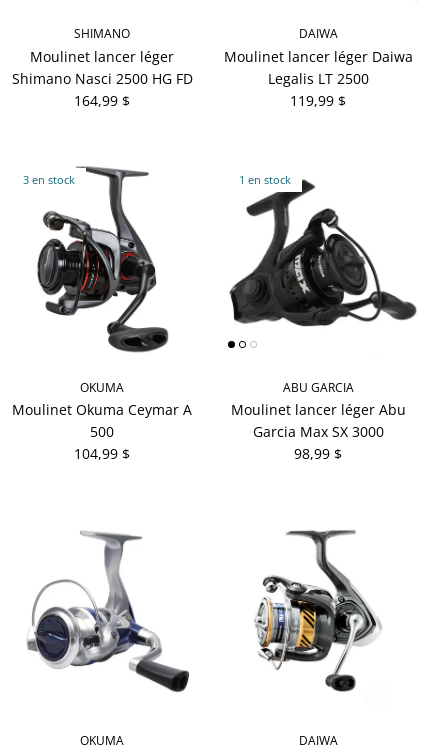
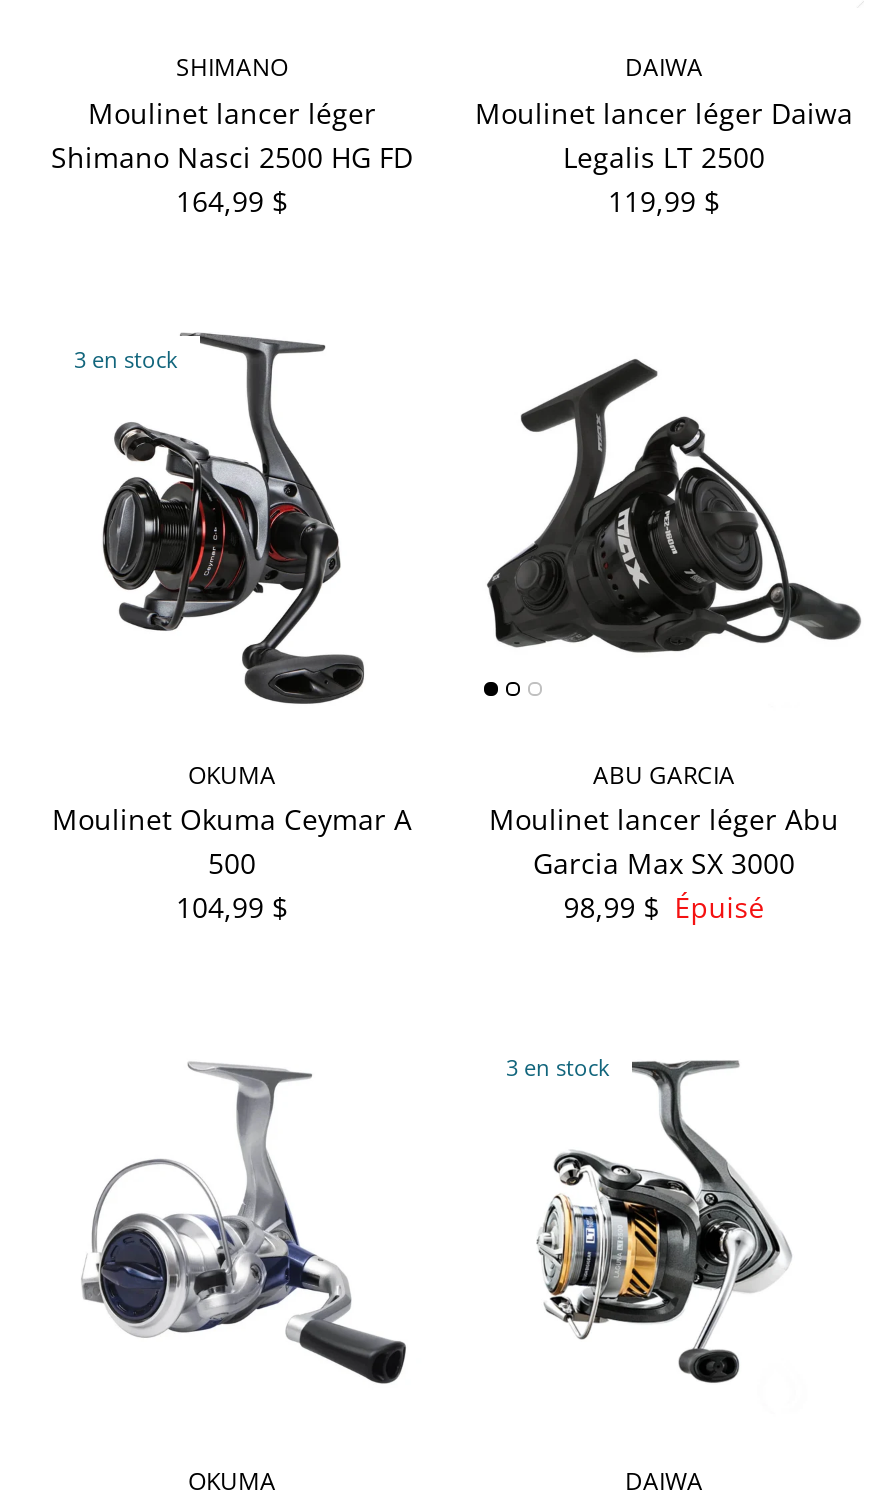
[239,172,291,187] 1 en stock -> none
[294,444,342,463] 98,99 $ -> [564,889,764,927] 98,99 $ Épuisé
none -> [506,1052,610,1082] 3 en stock

